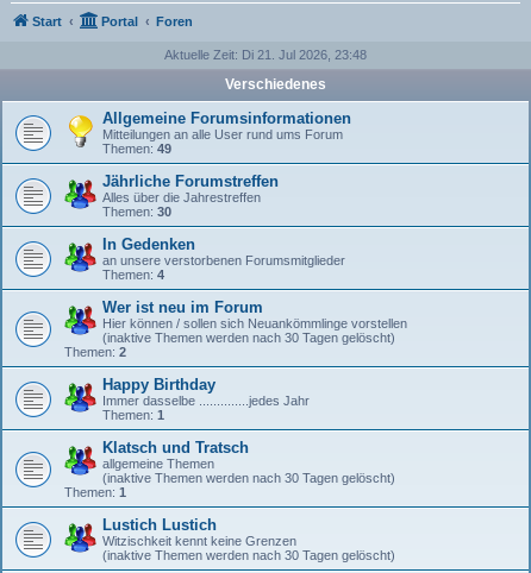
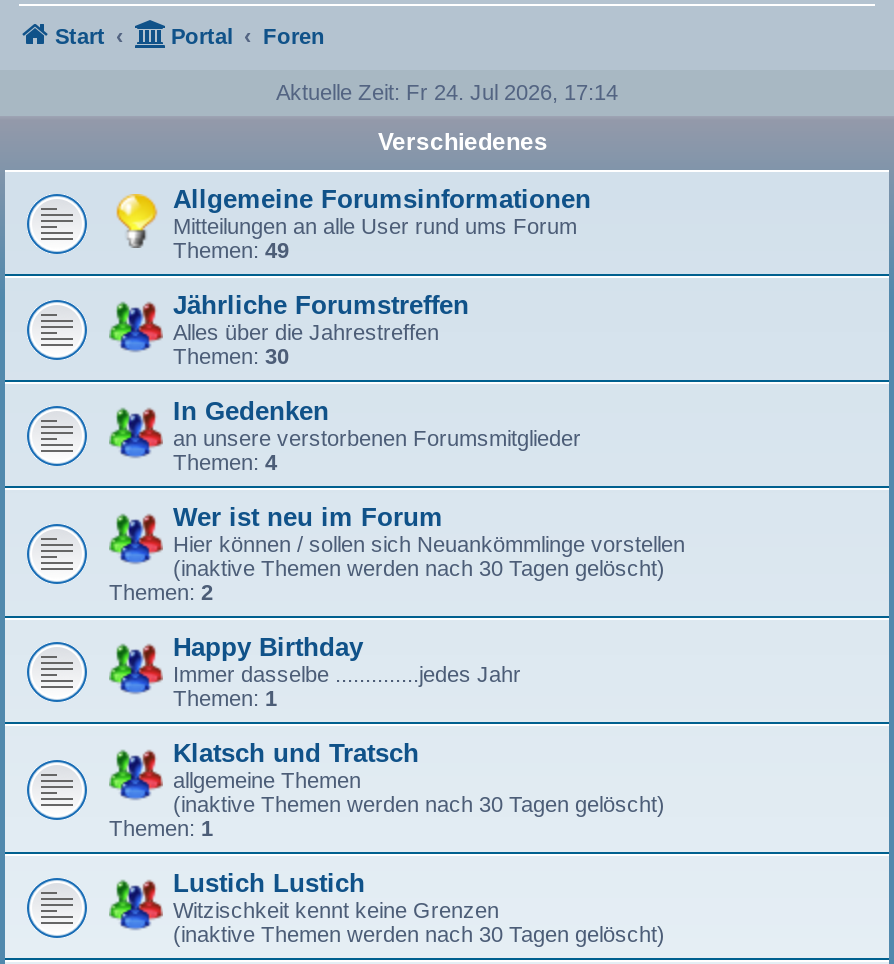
[164,48,367,62] Aktuelle Zeit: Di 21. Jul 2026, 23:48 -> [276,80,618,104] Aktuelle Zeit: Fr 24. Jul 2026, 17:14

